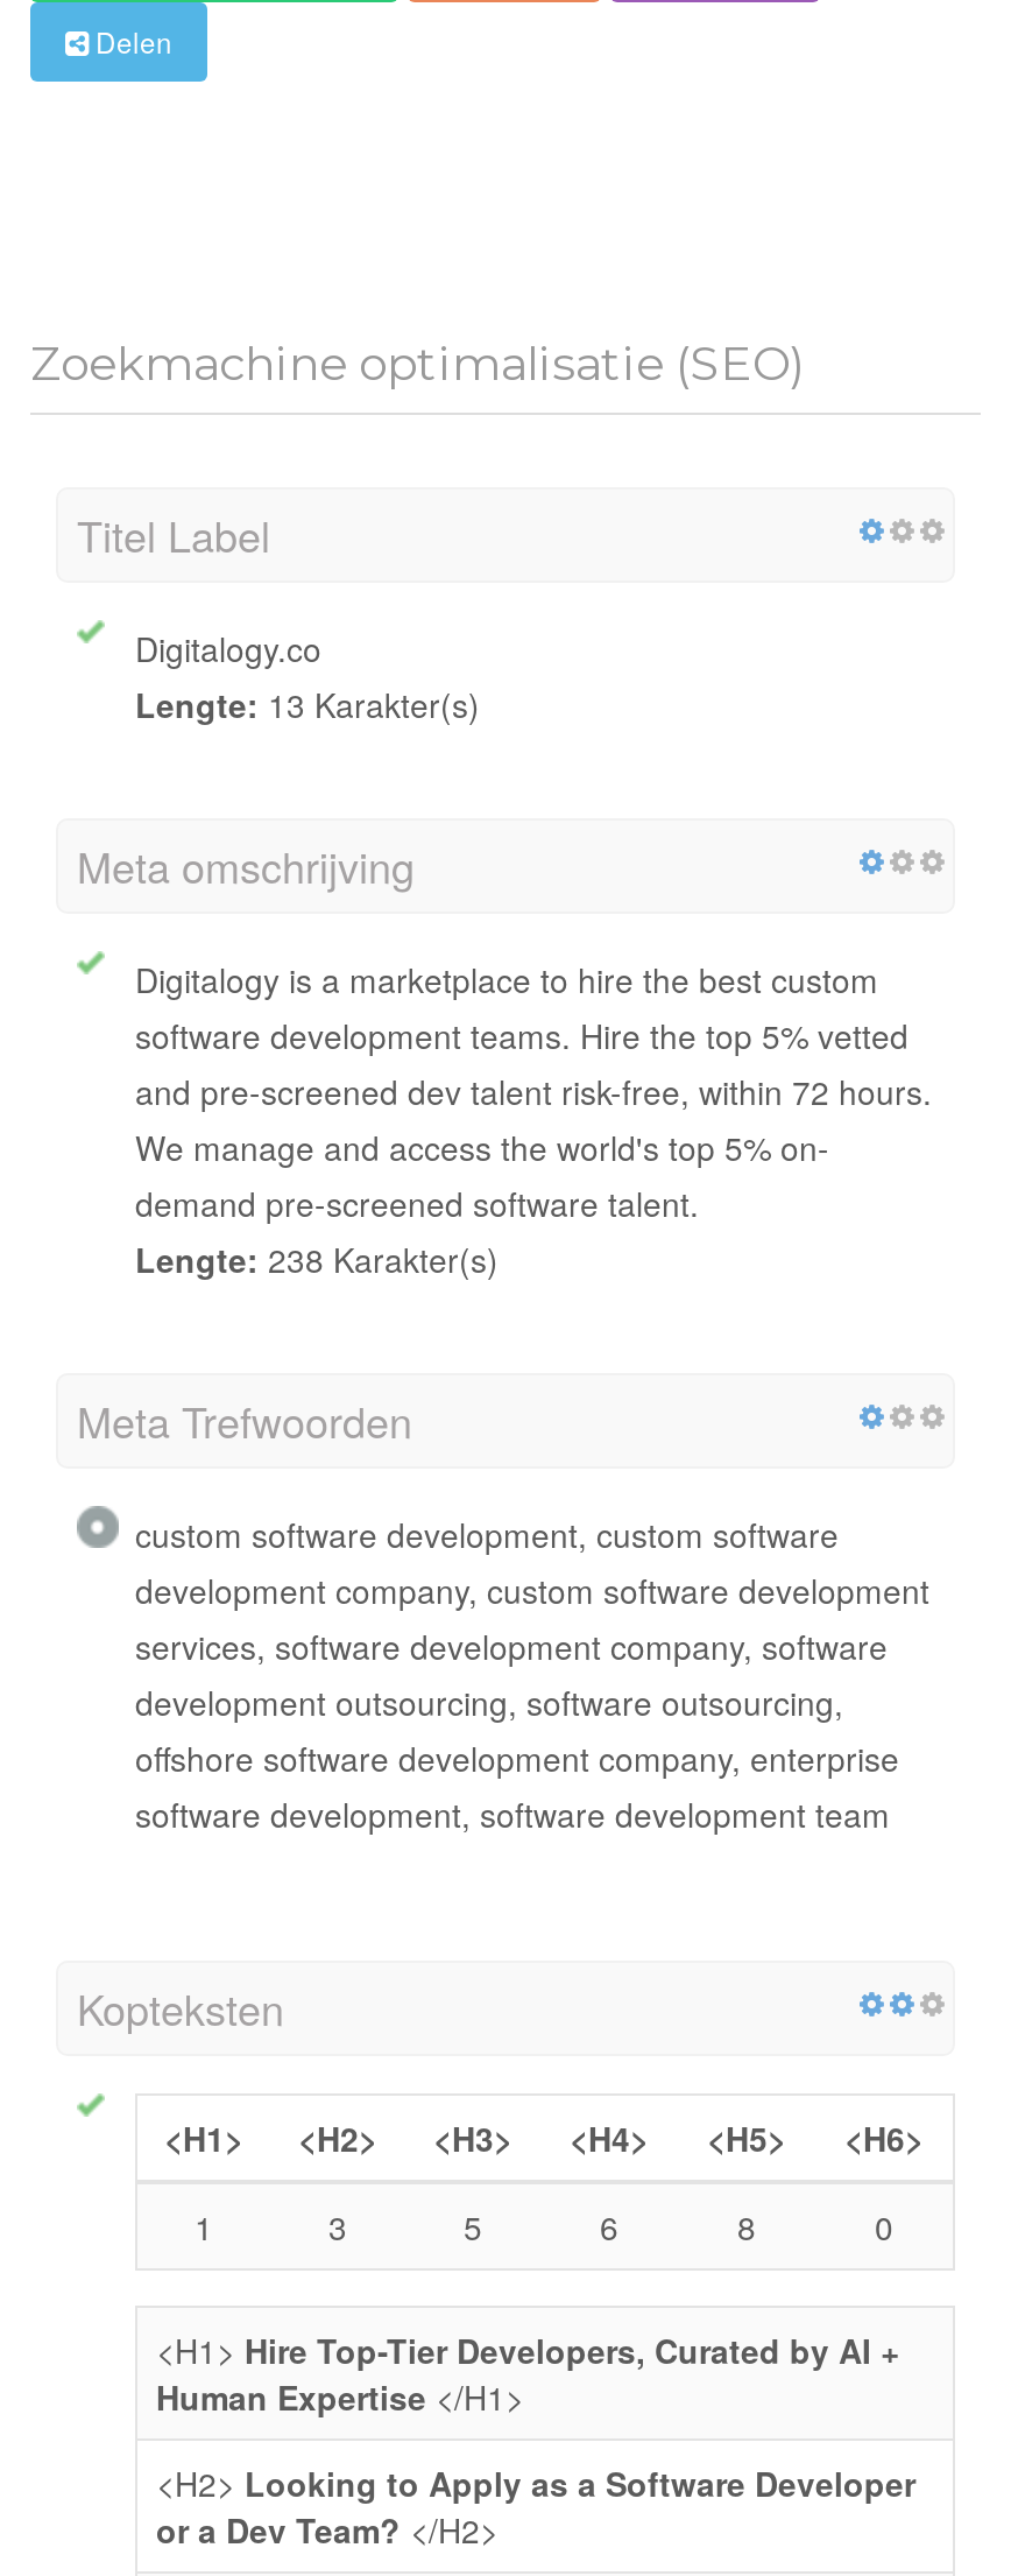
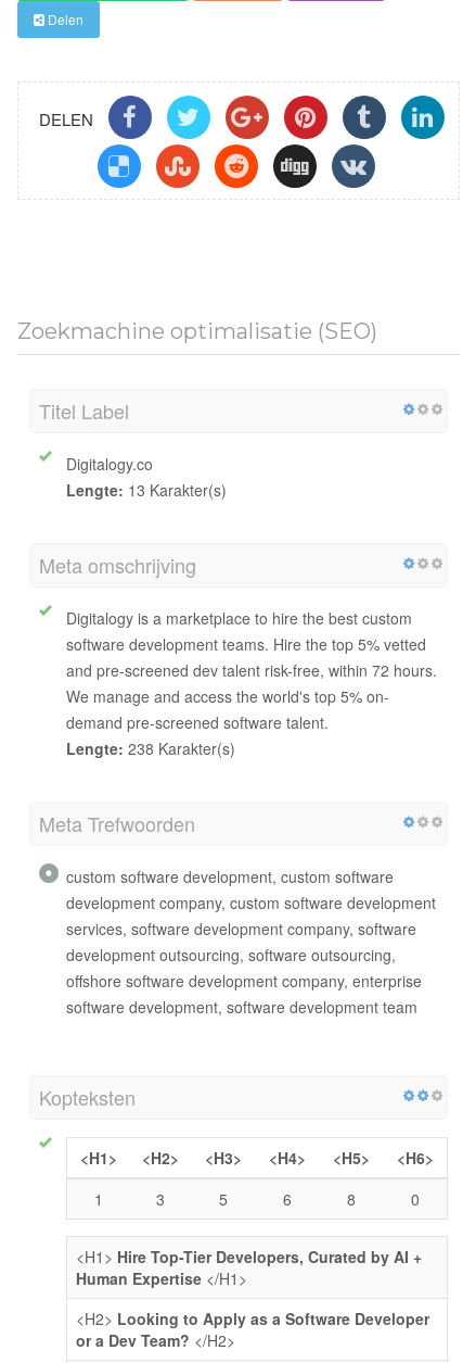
none -> [38,94,387,189] [image] | DELEN
none -> [400,94,446,140] [image]

